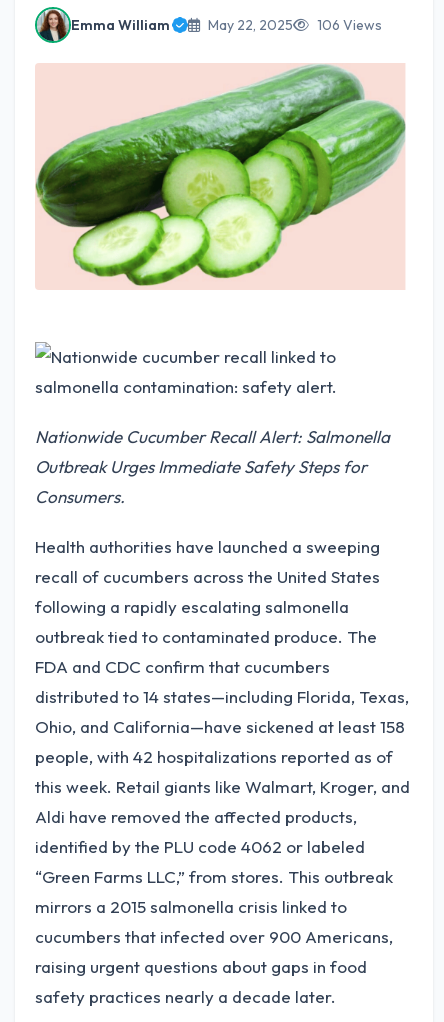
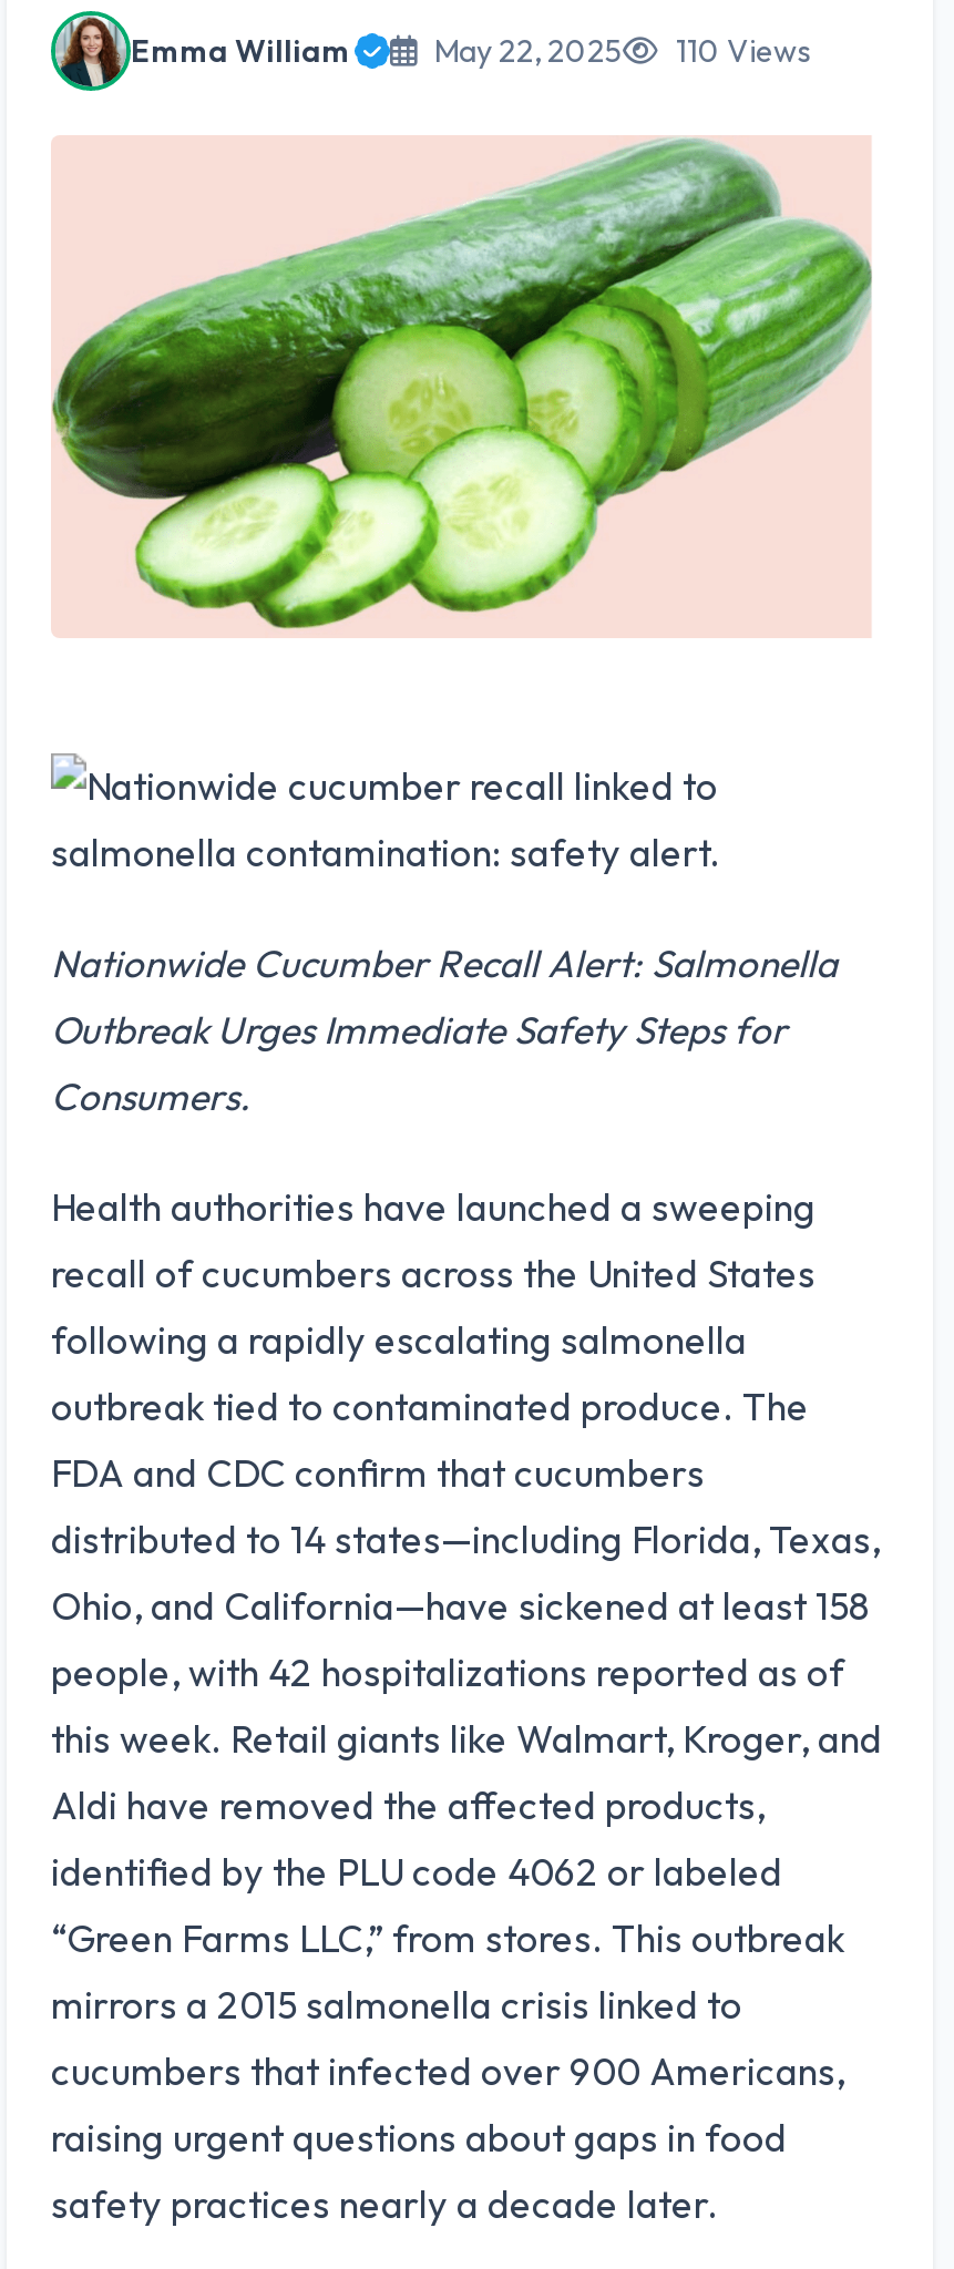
[71,16,382,34] Emma William May 22, 2025 106 Views -> [131,31,813,71] Emma William May 22, 2025 110 Views

